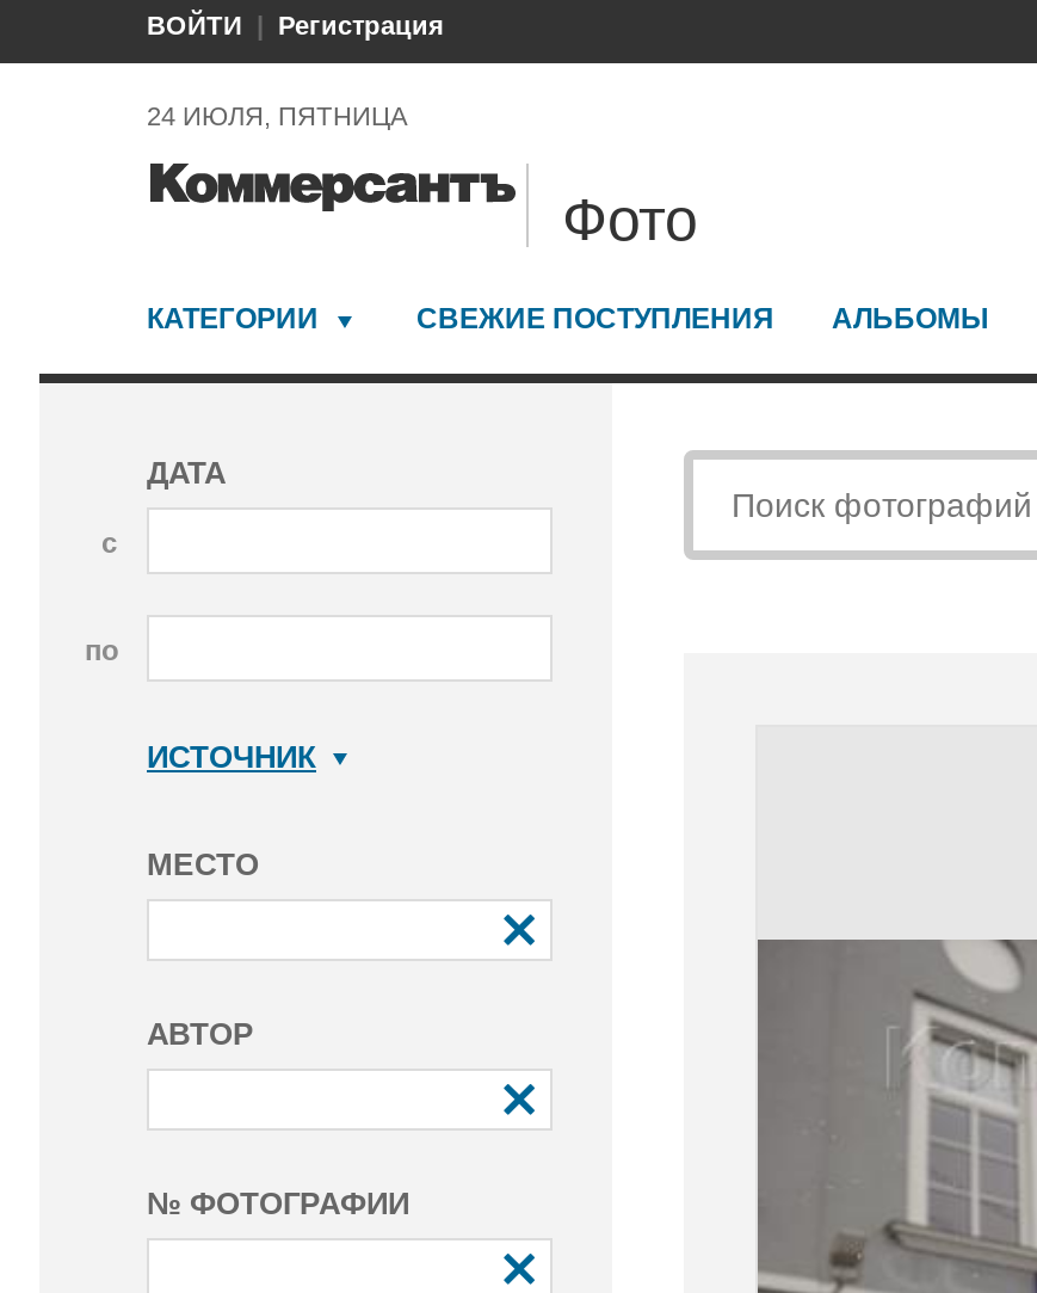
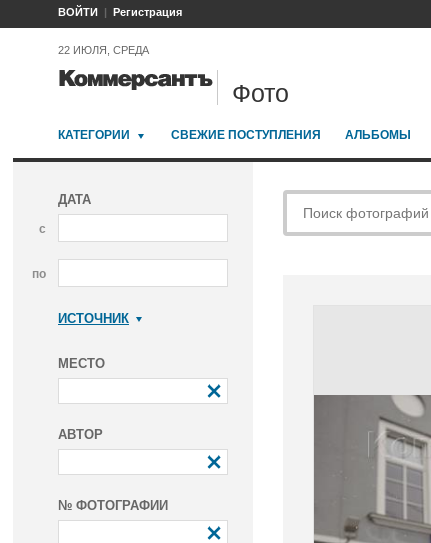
[147,101,407,130] 24 ИЮЛЯ, ПЯТНИЦА -> [58,44,149,56] 22 ИЮЛЯ, СРЕДА

